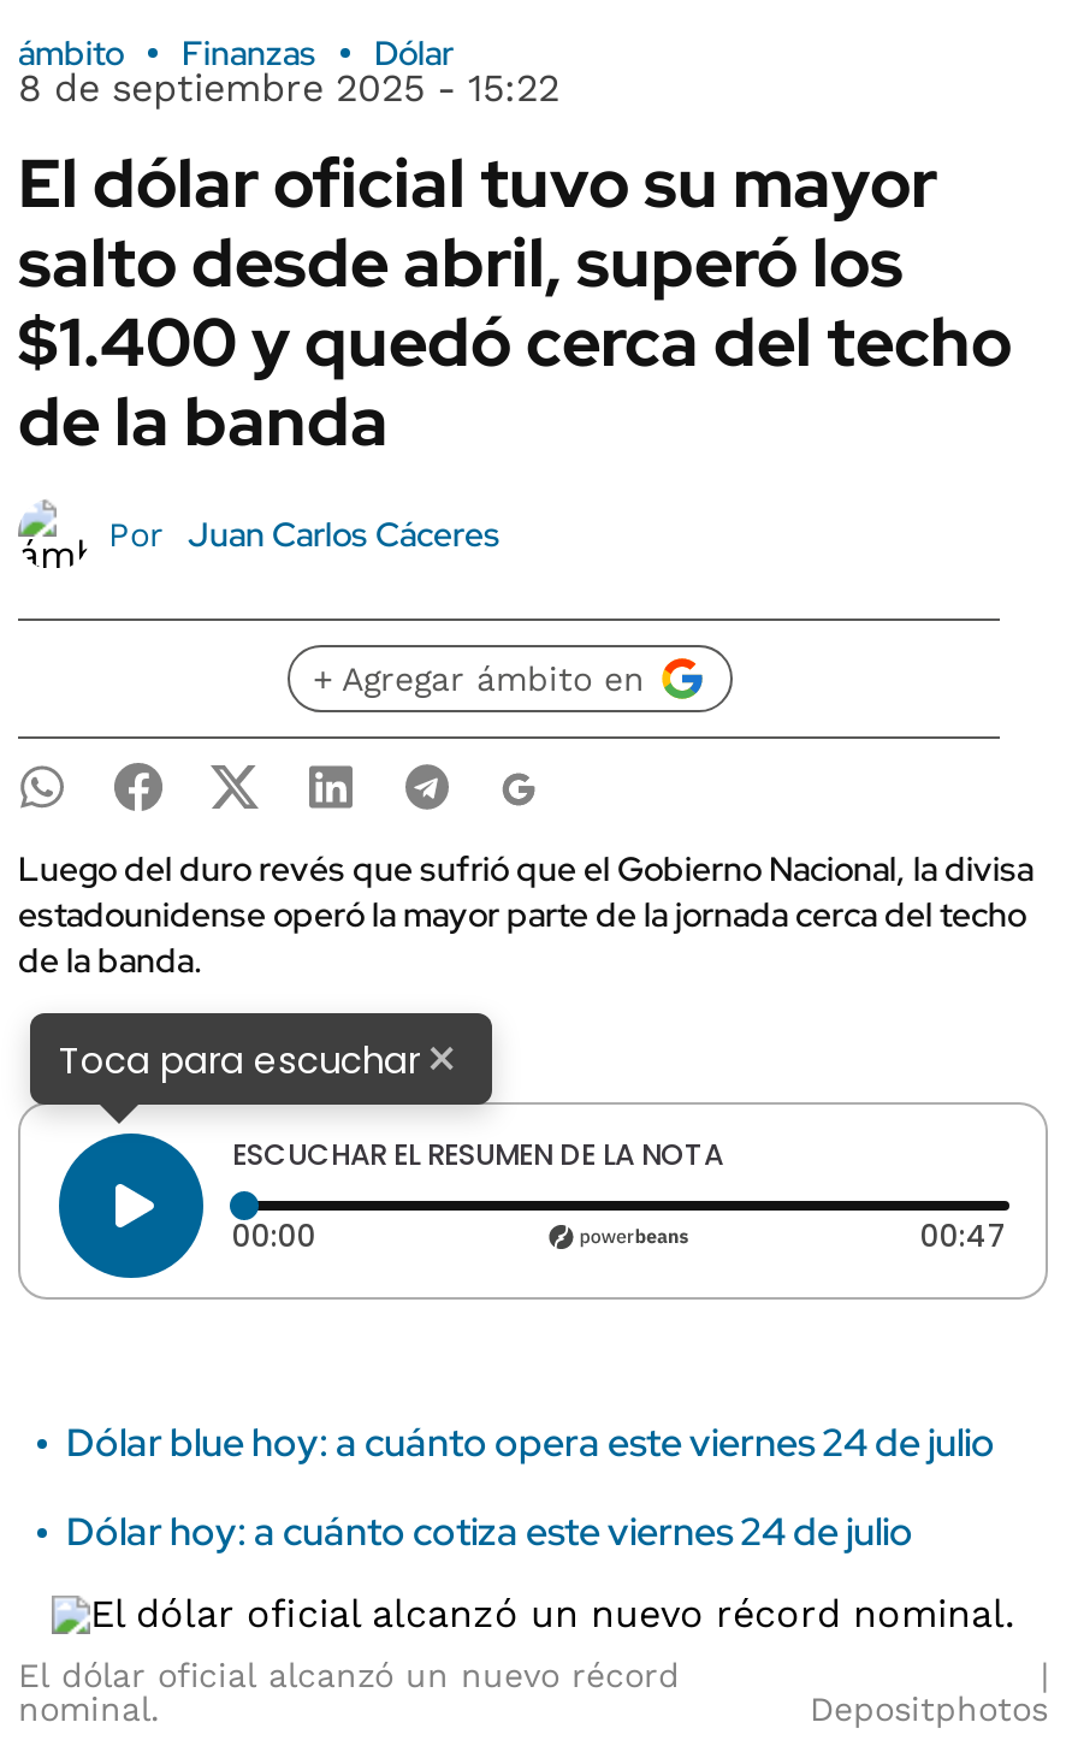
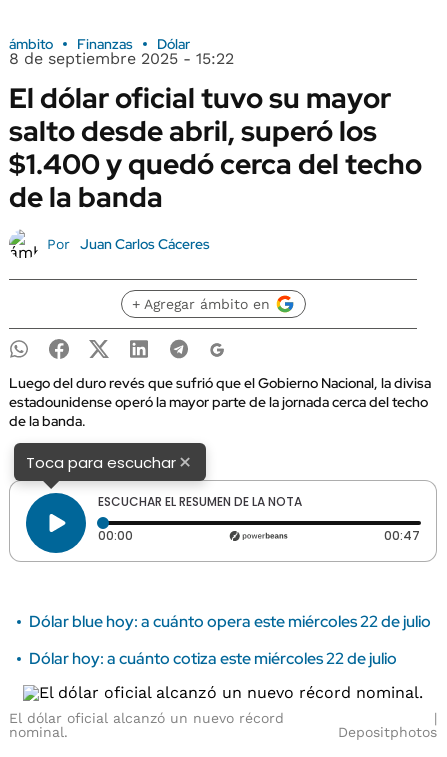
[66,1418,995,1468] Dólar blue hoy: a cuánto opera este viernes 24 de julio -> [29,611,431,632] Dólar blue hoy: a cuánto opera este miércoles 22 de julio
[66,1507,913,1557] Dólar hoy: a cuánto cotiza este viernes 24 de julio -> [29,648,397,669] Dólar hoy: a cuánto cotiza este miércoles 22 de julio

